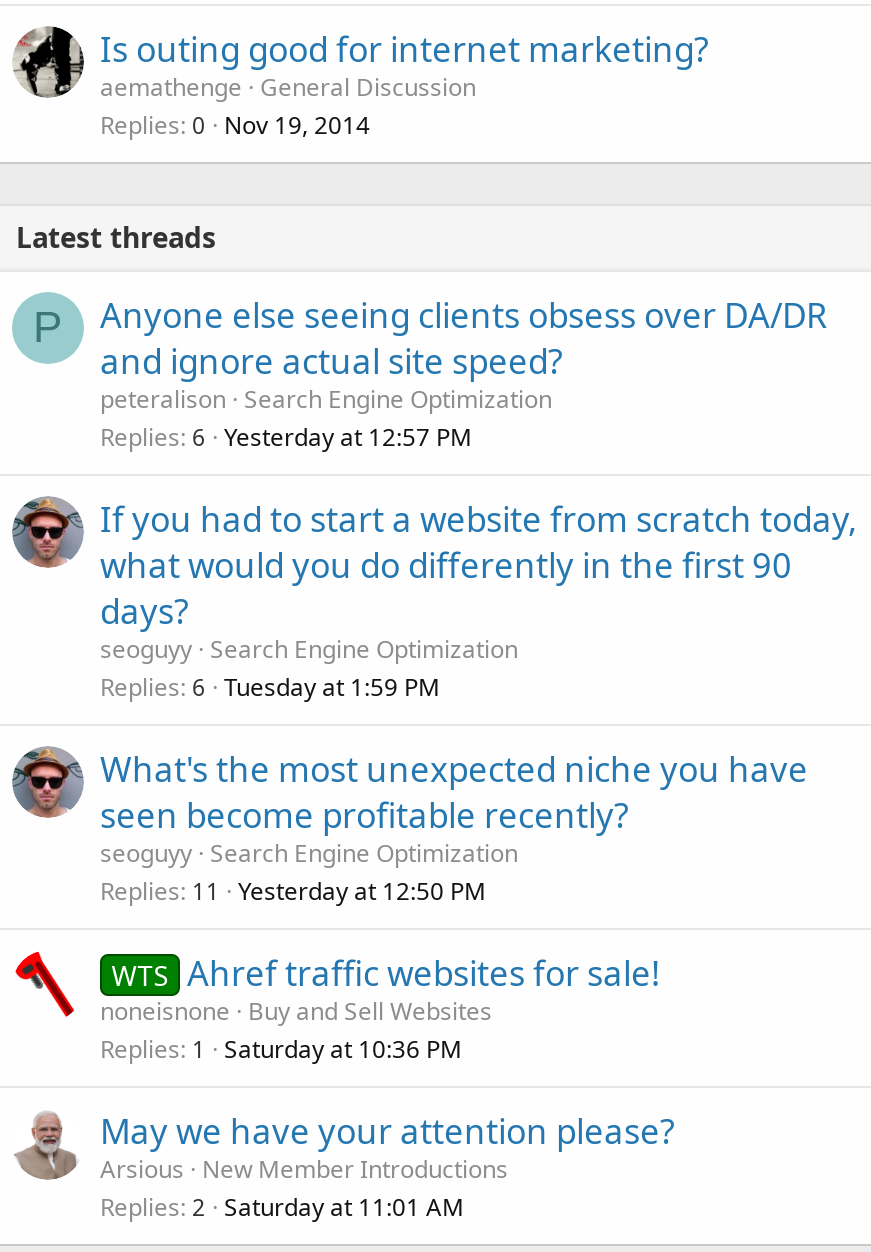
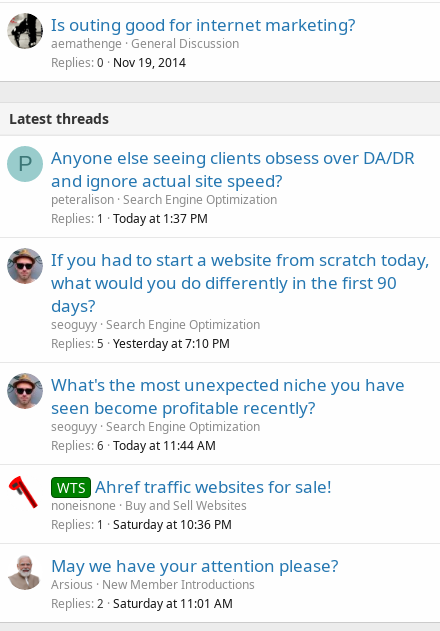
[100,420,472,454] Replies 6 Yesterday at 12:57 PM -> [51,210,208,227] Replies 1 Today at 1:37 PM
[100,670,440,704] Replies 6 Tuesday at 1:59 PM -> [51,335,230,352] Replies 5 Yesterday at 7:10 PM
[100,874,486,908] Replies 11 Yesterday at 12:50 PM -> [51,437,216,454] Replies 6 Today at 11:44 AM

